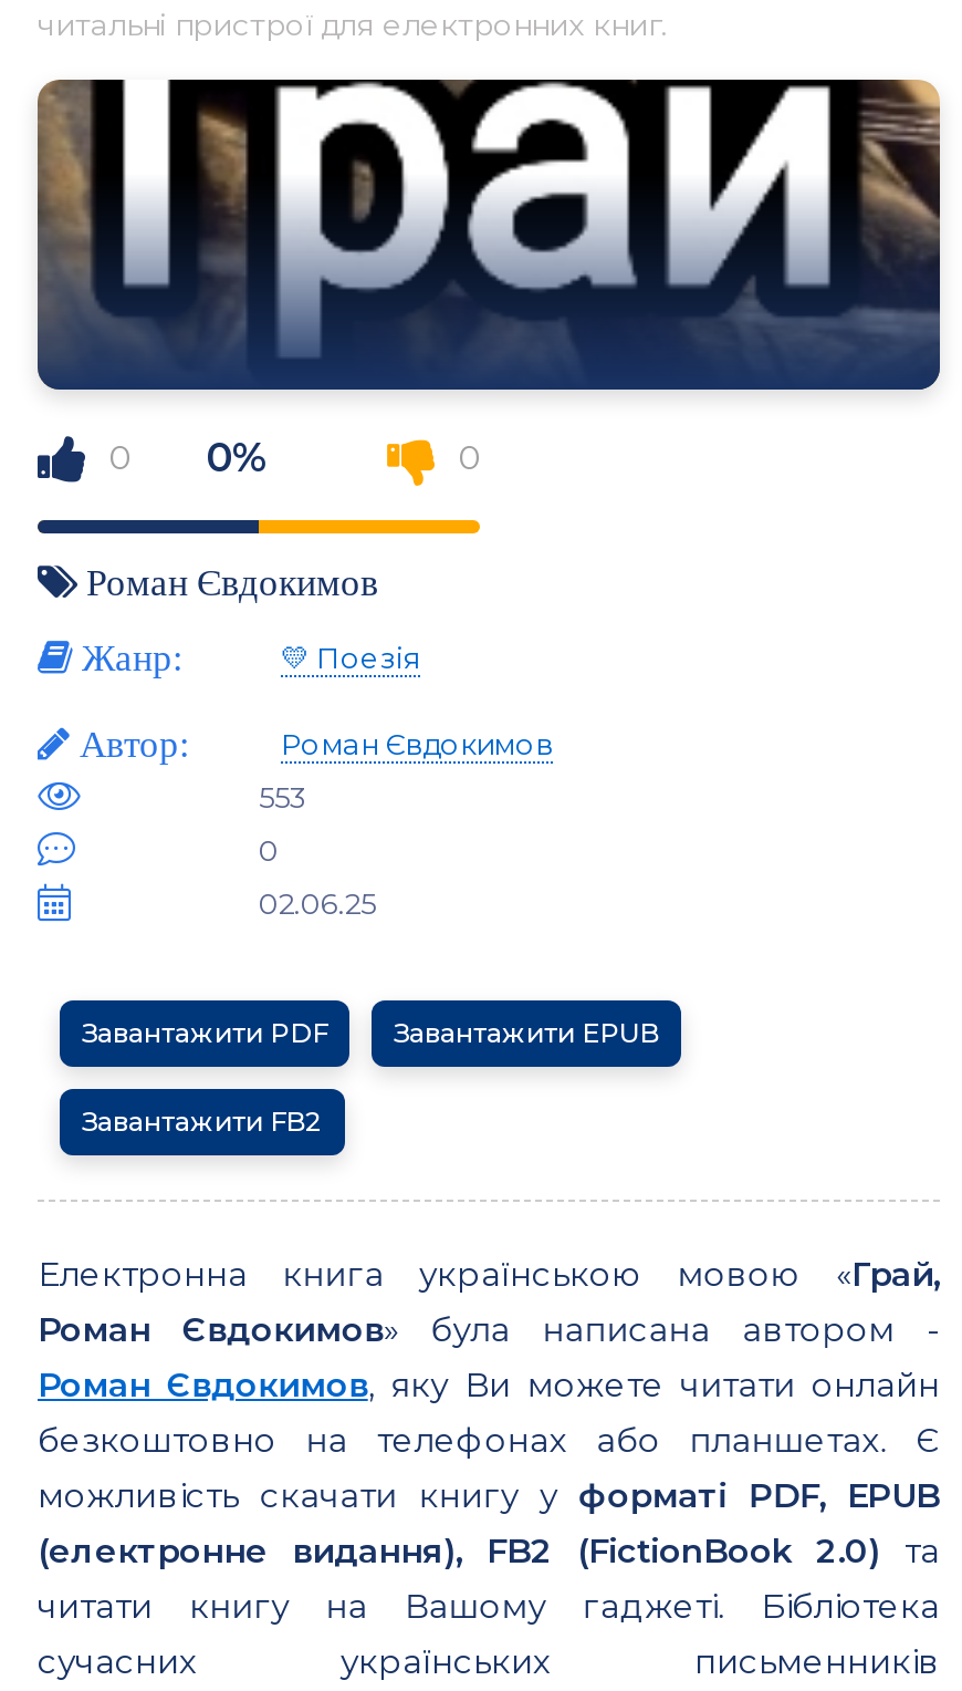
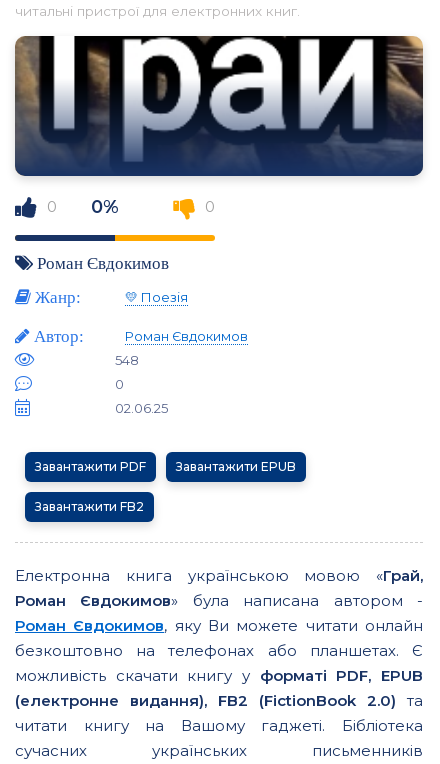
[259,779,307,815] 553 -> [115,352,139,368] 548

